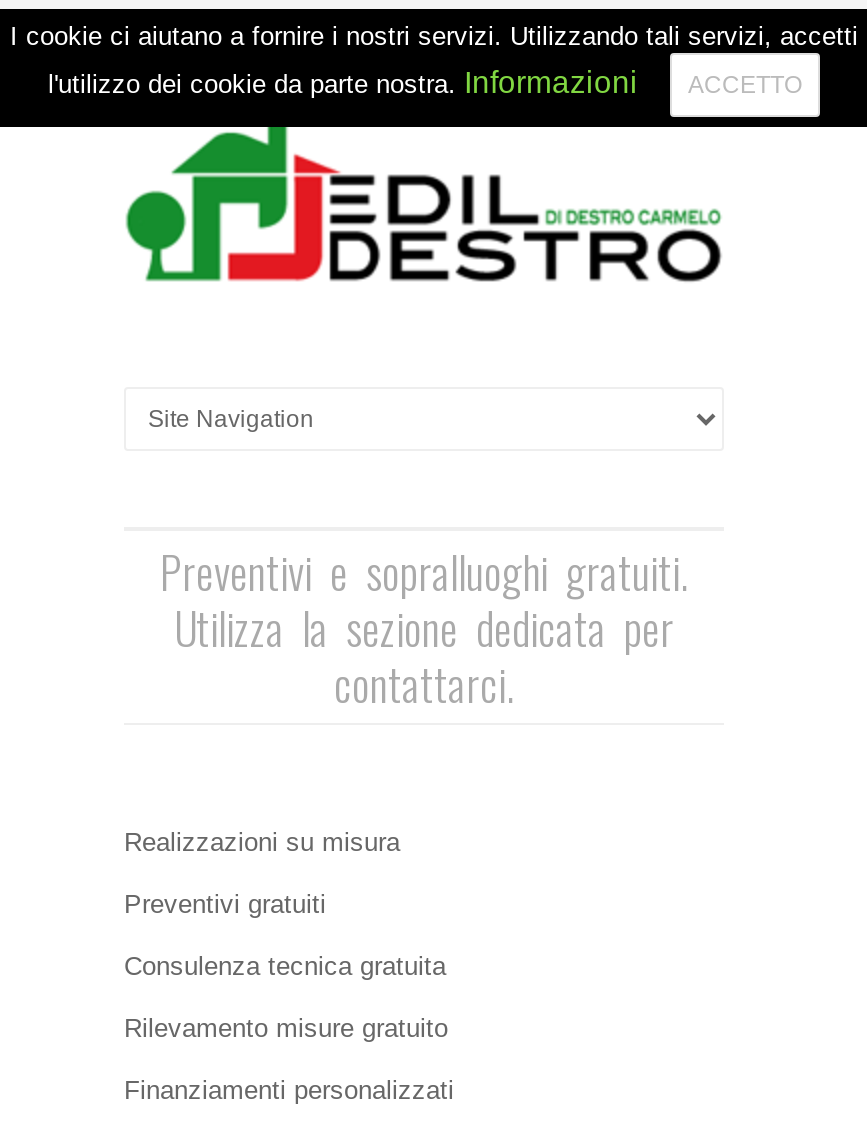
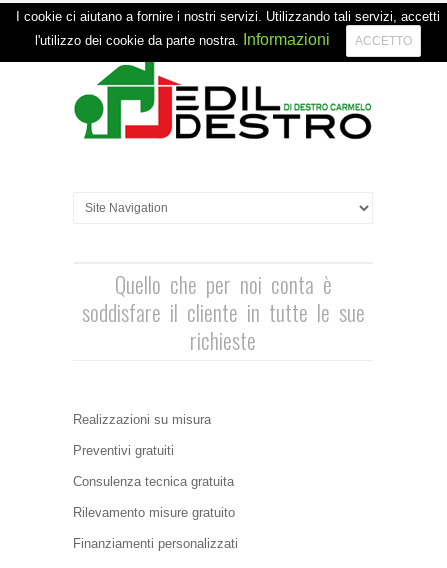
[160,539,688,715] Preventivi e sopralluoghi gratuiti. | Utilizza la sezione dedicata per | contattarci. -> [81,268,364,356] Quello che per noi conta è | soddisfare il cliente in tutte le sue | richieste

